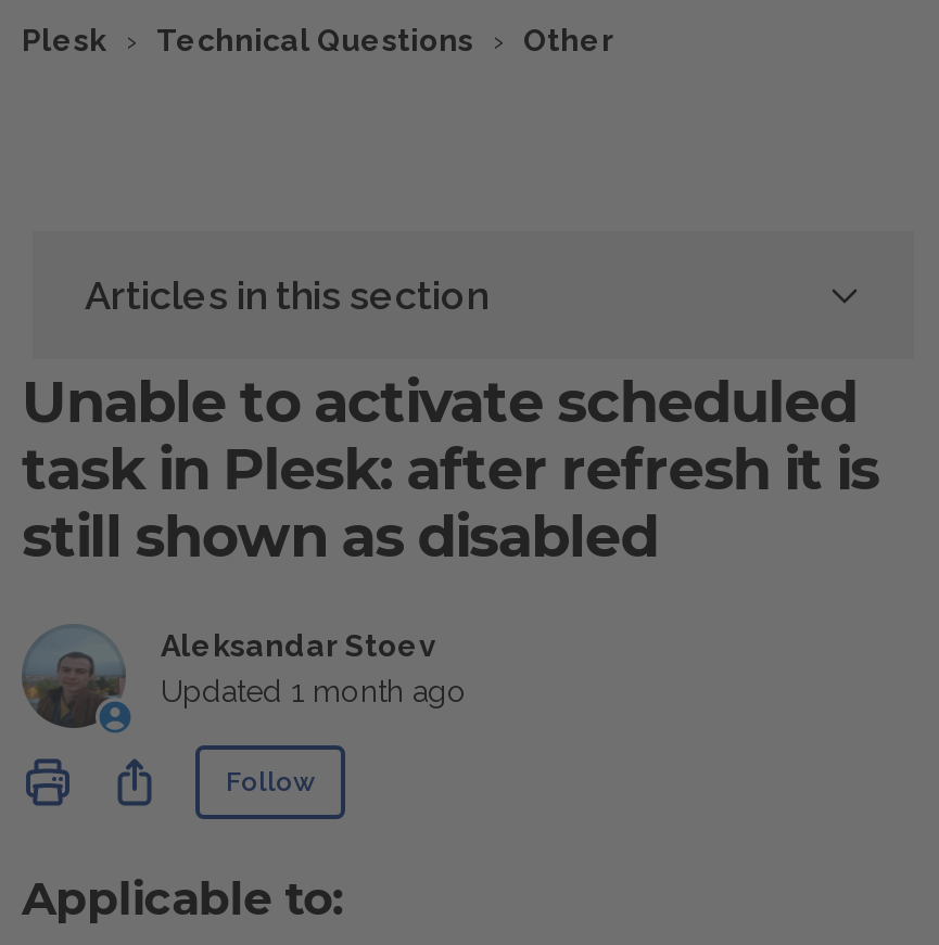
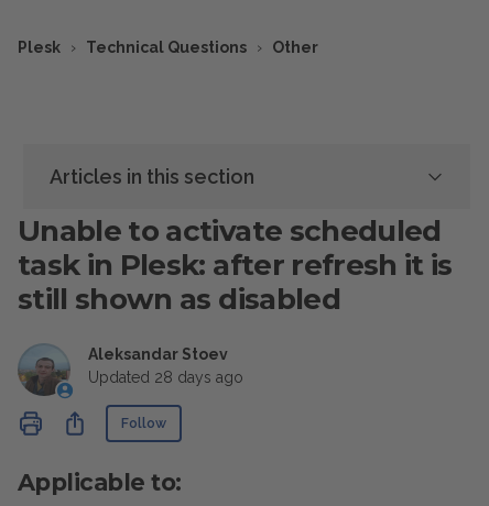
[161,674,467,708] Updated 1 month ago -> [88,369,243,386] Updated 28 days ago

